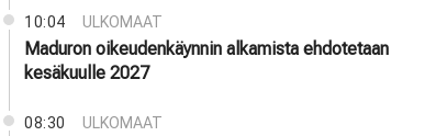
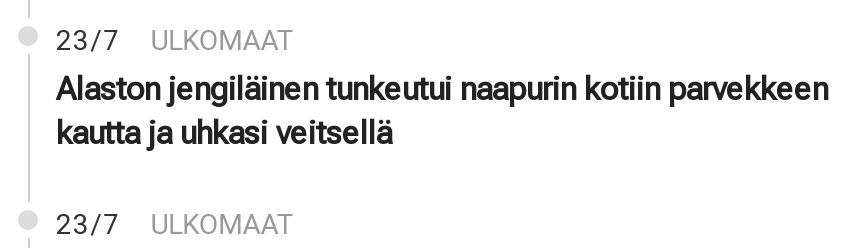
[24,13,162,30] 10:04 ULKOMAAT -> [56,23,296,55] 23/7 ULKOMAAT
[24,38,389,83] Maduron oikeudenkäynnin alkamista ehdotetaan | kesäkuulle 2027 -> [56,69,828,151] Alaston jengiläinen tunkeutui naapurin kotiin parvekkeen | kautta ja uhkasi veitsellä
[24,114,162,131] 08:30 ULKOMAAT -> [56,207,296,239] 23/7 ULKOMAAT

